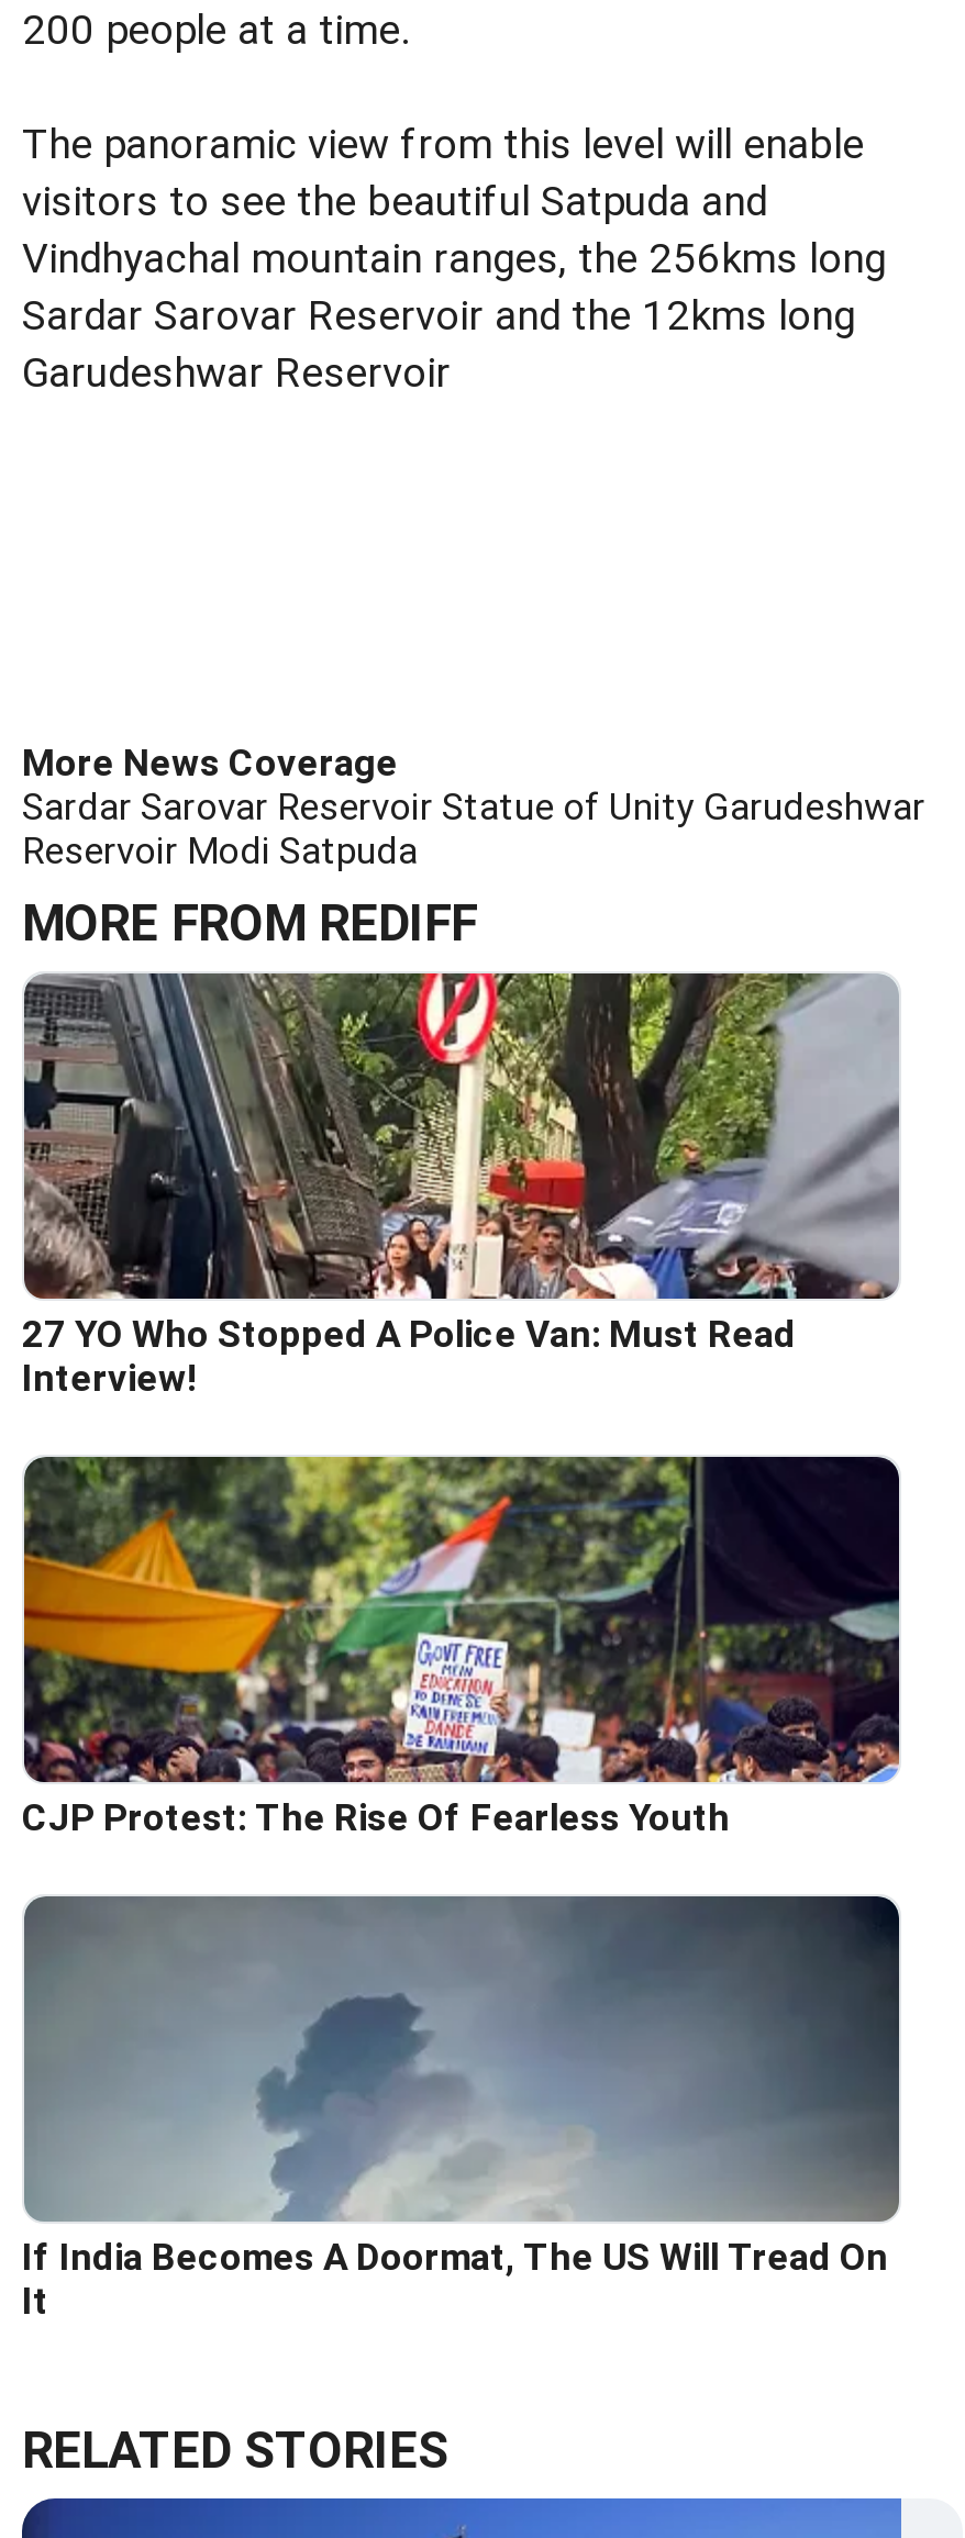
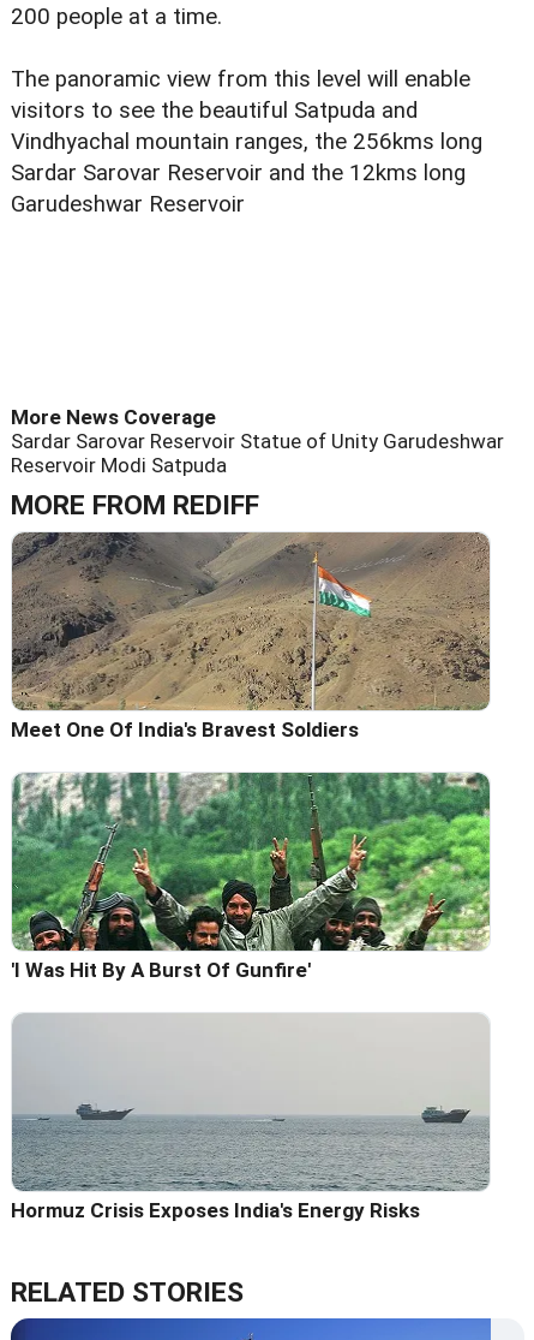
[22,971,899,1399] [image] | 27 YO Who Stopped A Police Van: Must Read | Interview! -> [11,531,490,741] [image] | Meet One Of India's Bravest Soldiers
[22,1455,901,1839] [image] | CJP Protest: The Rise Of Fearless Youth -> [11,772,491,982] [image] | 'I Was Hit By A Burst Of Gunfire'
[22,1894,901,2322] [image] | If India Becomes A Doormat, The US Will Tread On | It -> [11,1013,490,1222] [image] | Hormuz Crisis Exposes India's Energy Risks

